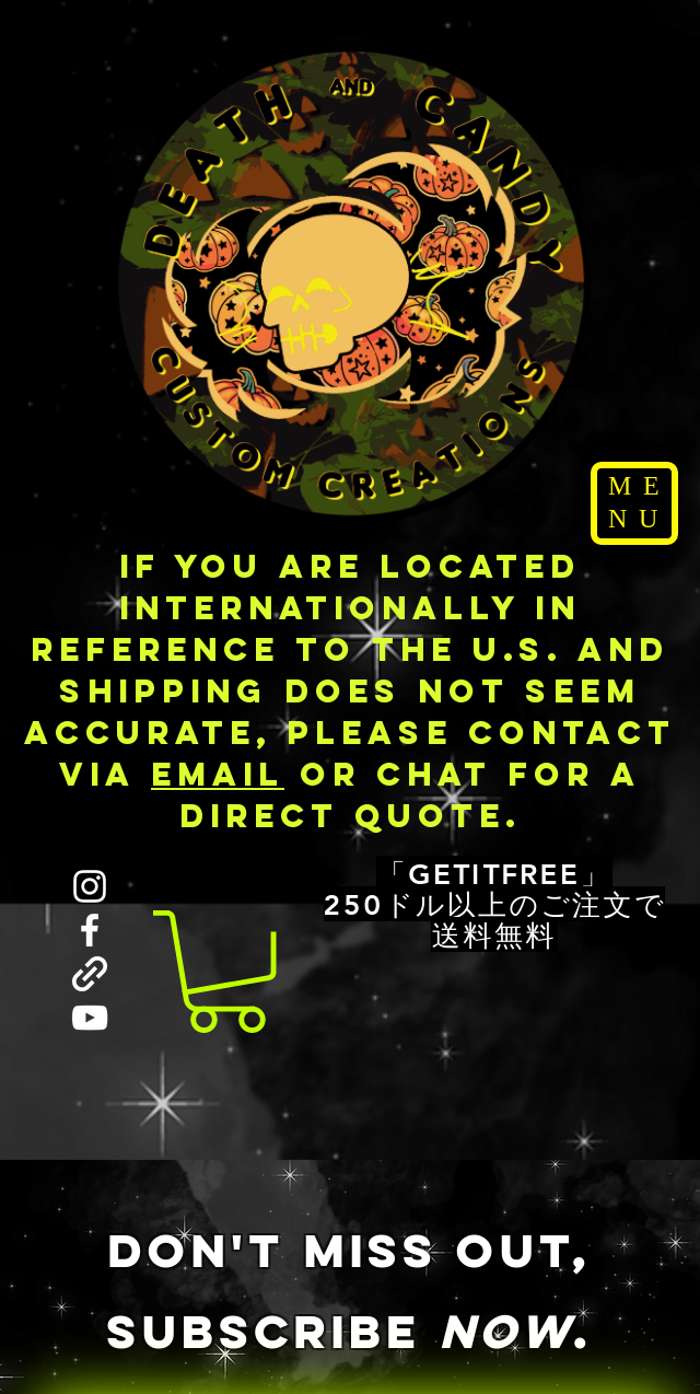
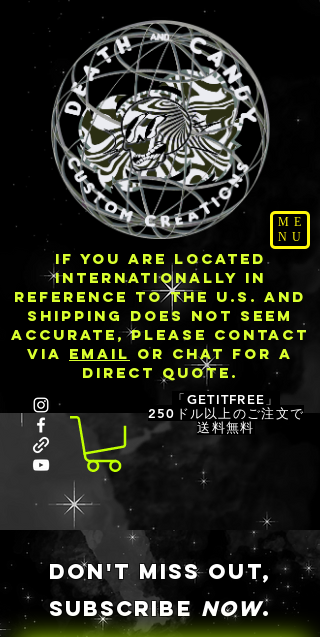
[112,44,588,523] [image] -> [50,19,270,240] [image]

